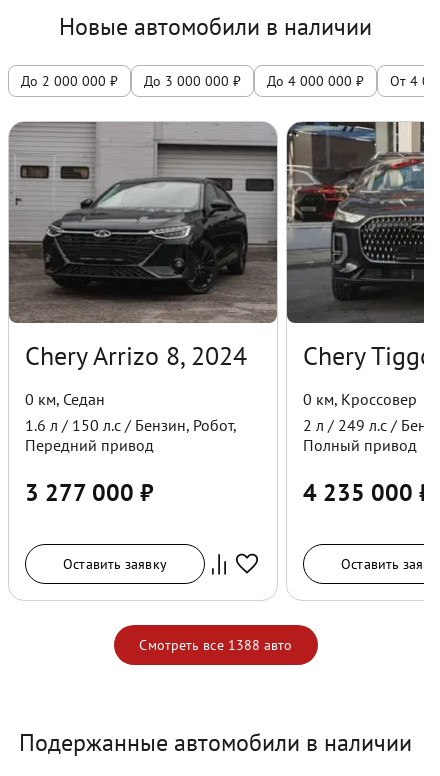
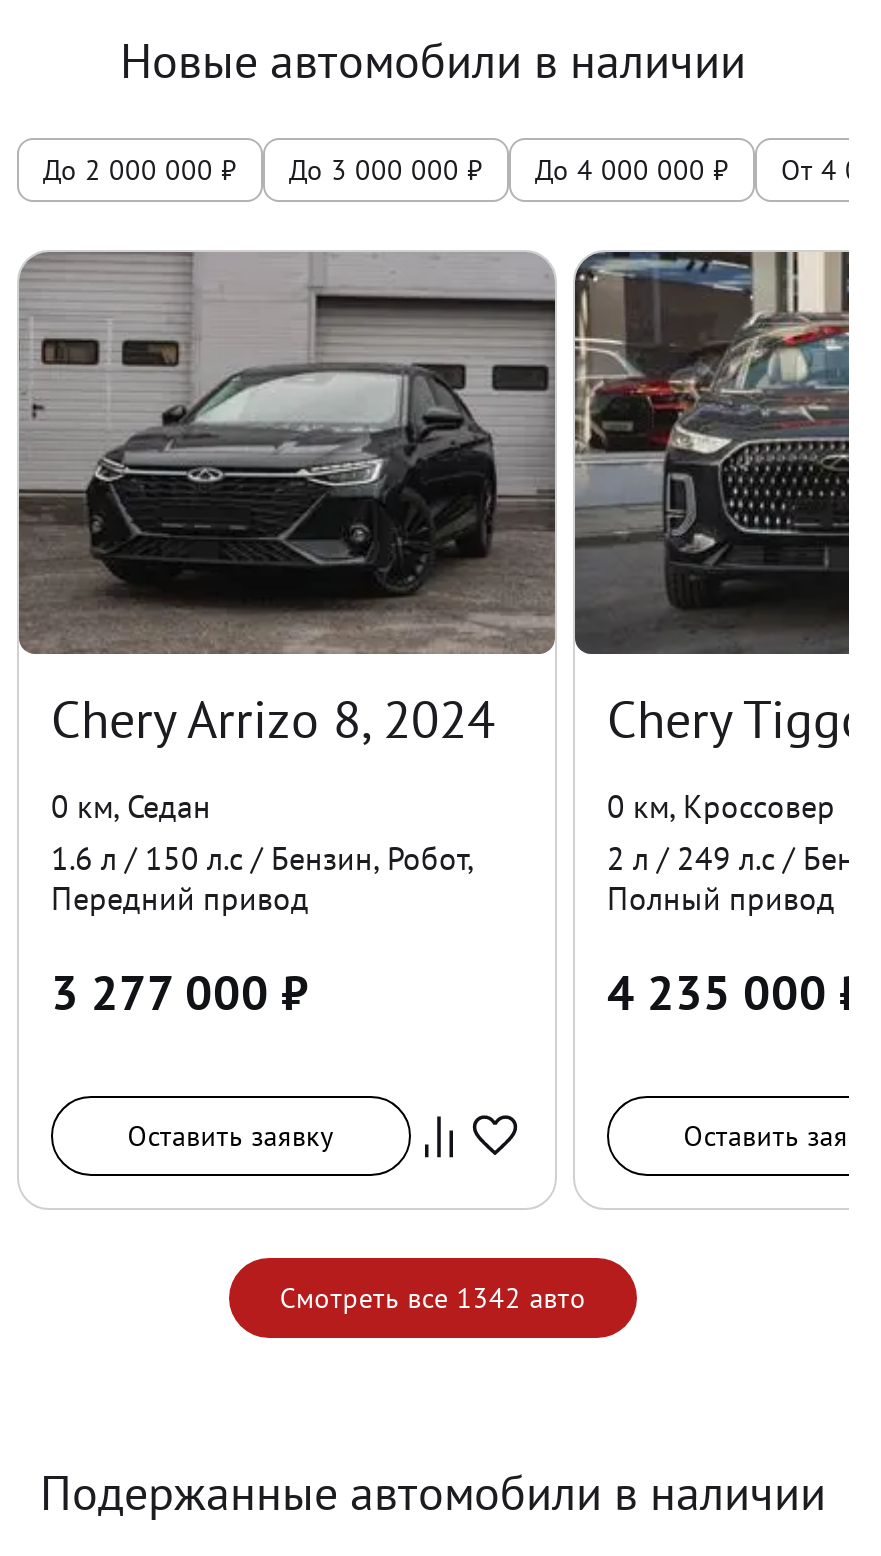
[139,636,293,654] Смотреть все 1388 авто -> [280,1280,586,1316] Смотреть все 1342 авто

